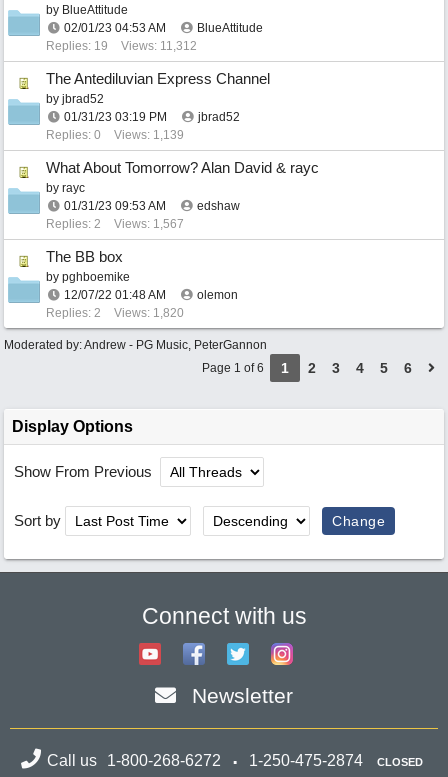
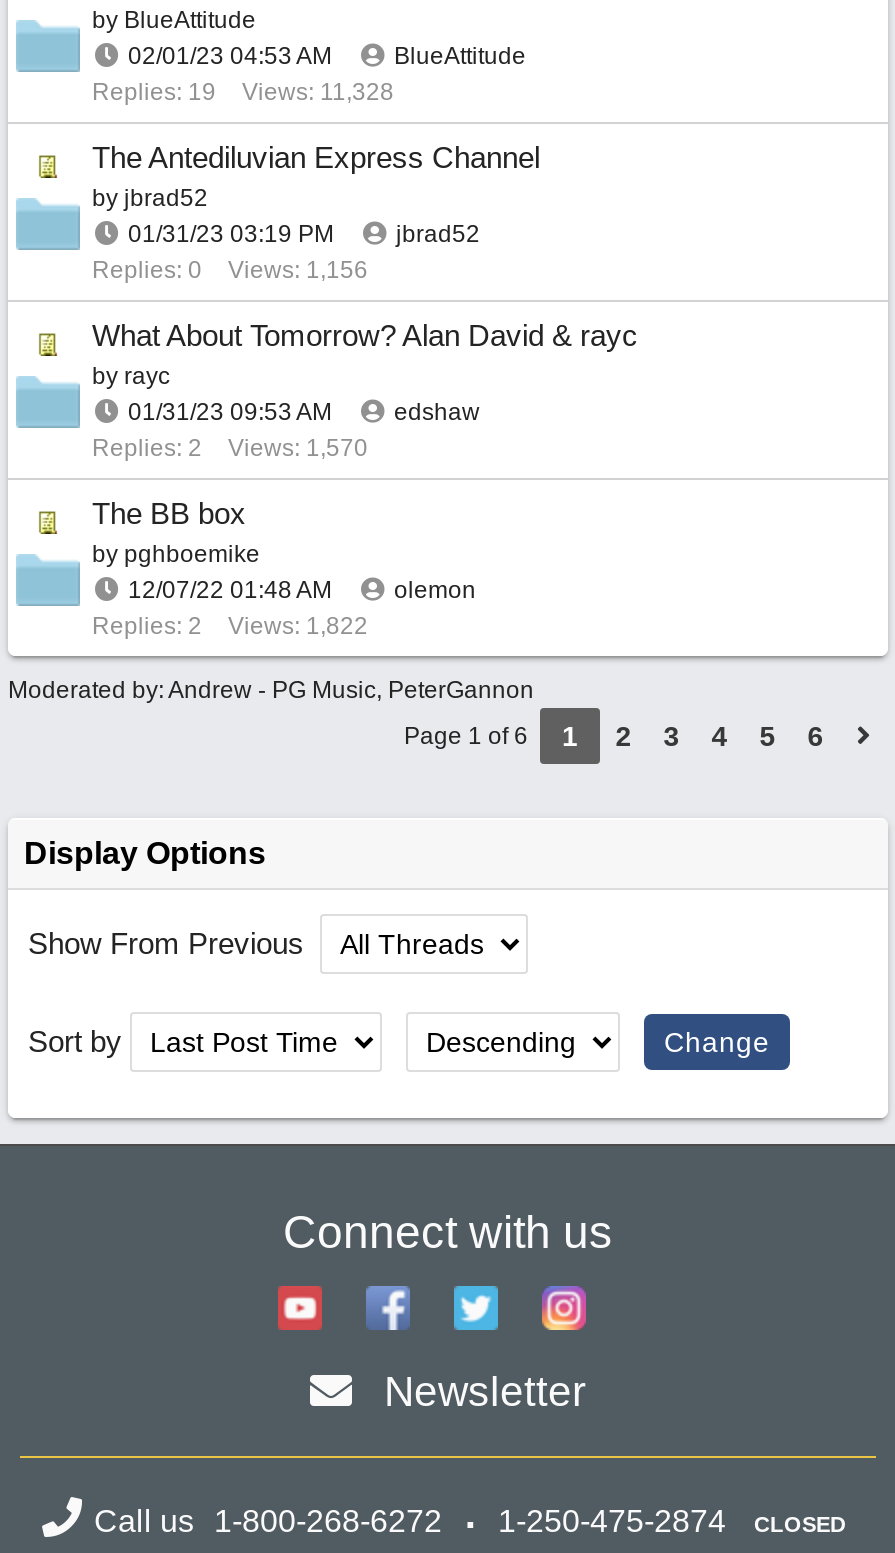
[46,39,197,53] Replies: 19 Views: 11,312 -> [92,78,394,106] Replies: 19 Views: 11,328
[46,128,184,142] Replies: 0 Views: 1,139 -> [92,256,368,284] Replies: 0 Views: 1,156
[46,217,184,231] Replies: 2 Views: 1,567 -> [92,434,368,462] Replies: 2 Views: 1,570
[46,306,184,320] Replies: 2 Views: 1,820 -> [92,612,368,640] Replies: 2 Views: 1,822

